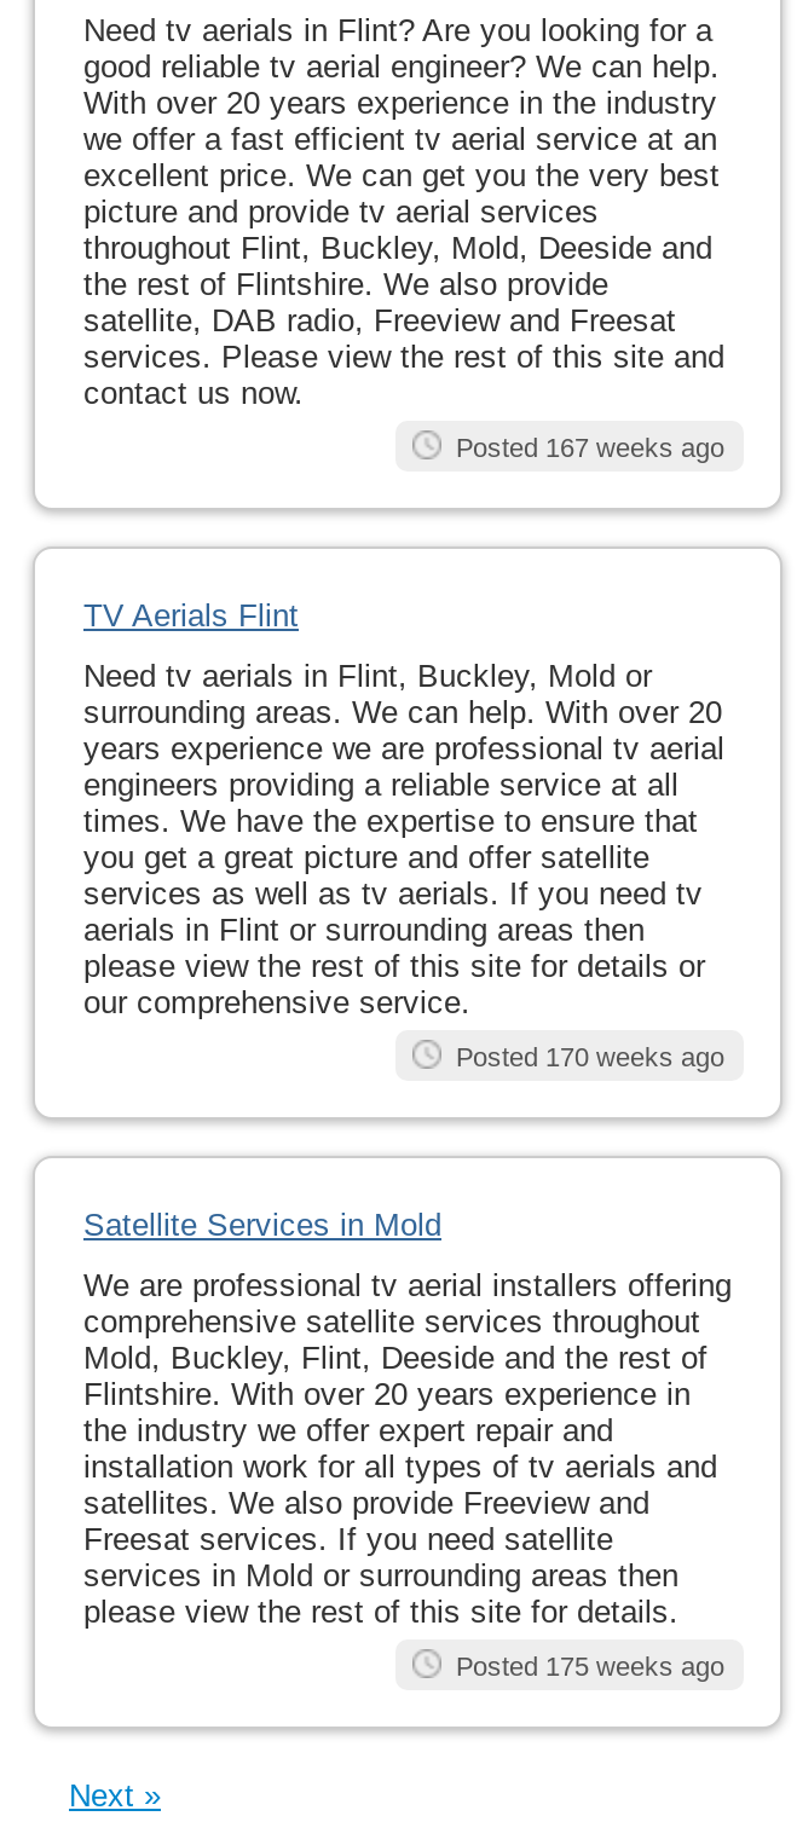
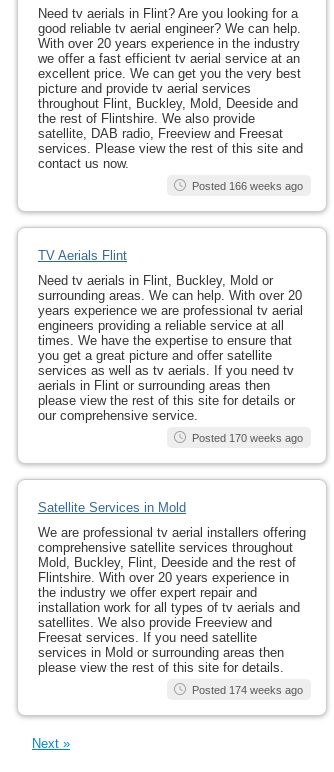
[456,432,724,461] Posted 167 weeks ago -> [192,179,303,191] Posted 166 weeks ago
[456,1650,724,1679] Posted 175 weeks ago -> [192,683,303,695] Posted 174 weeks ago

